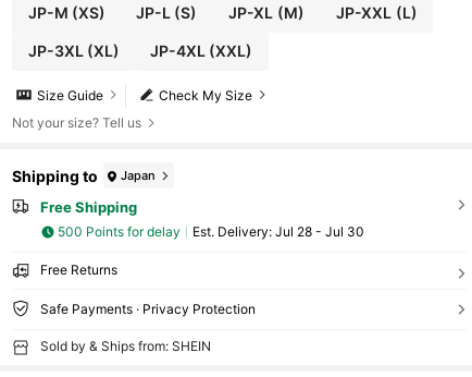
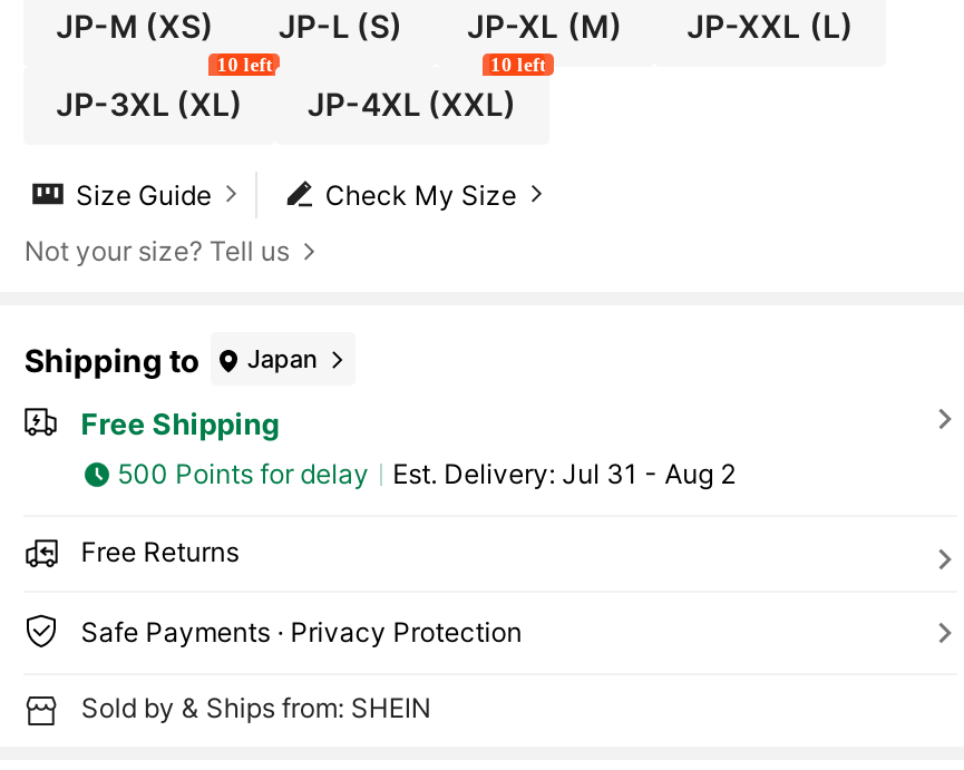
none -> [217,53,273,76] 10 left
none -> [490,53,546,76] 10 left
[192,223,364,240] Est. Delivery: Jul 28 - Jul 30 -> [393,457,736,490] Est. Delivery: Jul 31 - Aug 2

